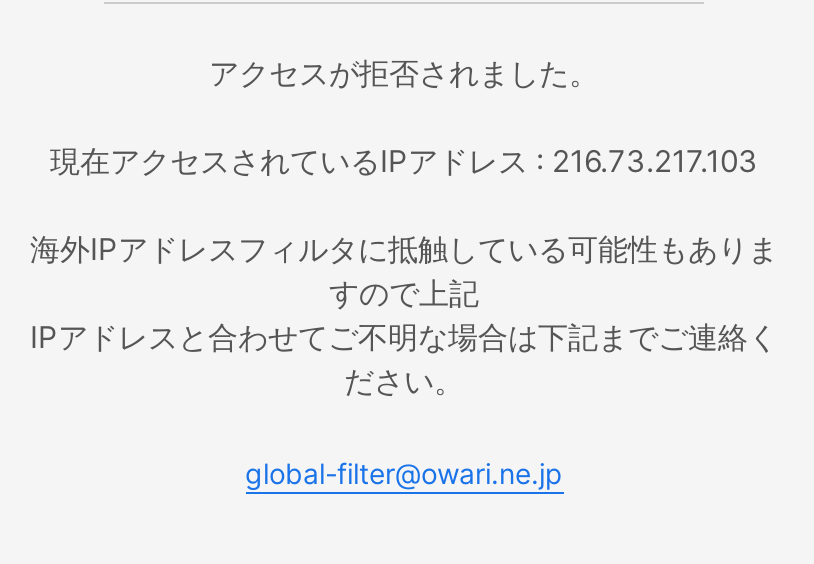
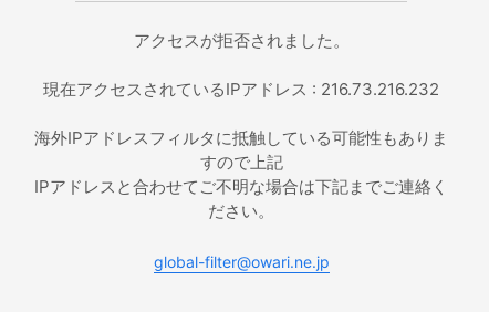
[50,142,758,180] 現在アクセスされているIPアドレス : 216.73.217.103 -> [43,79,439,100] 現在アクセスされているIPアドレス : 216.73.216.232

